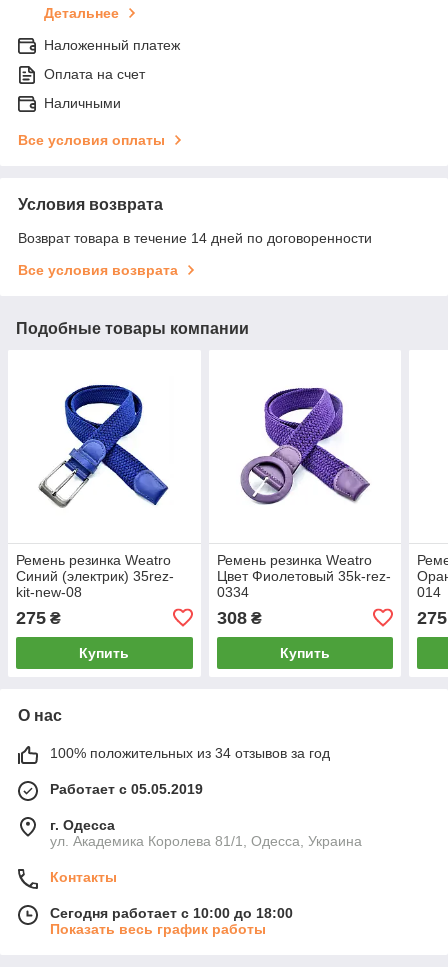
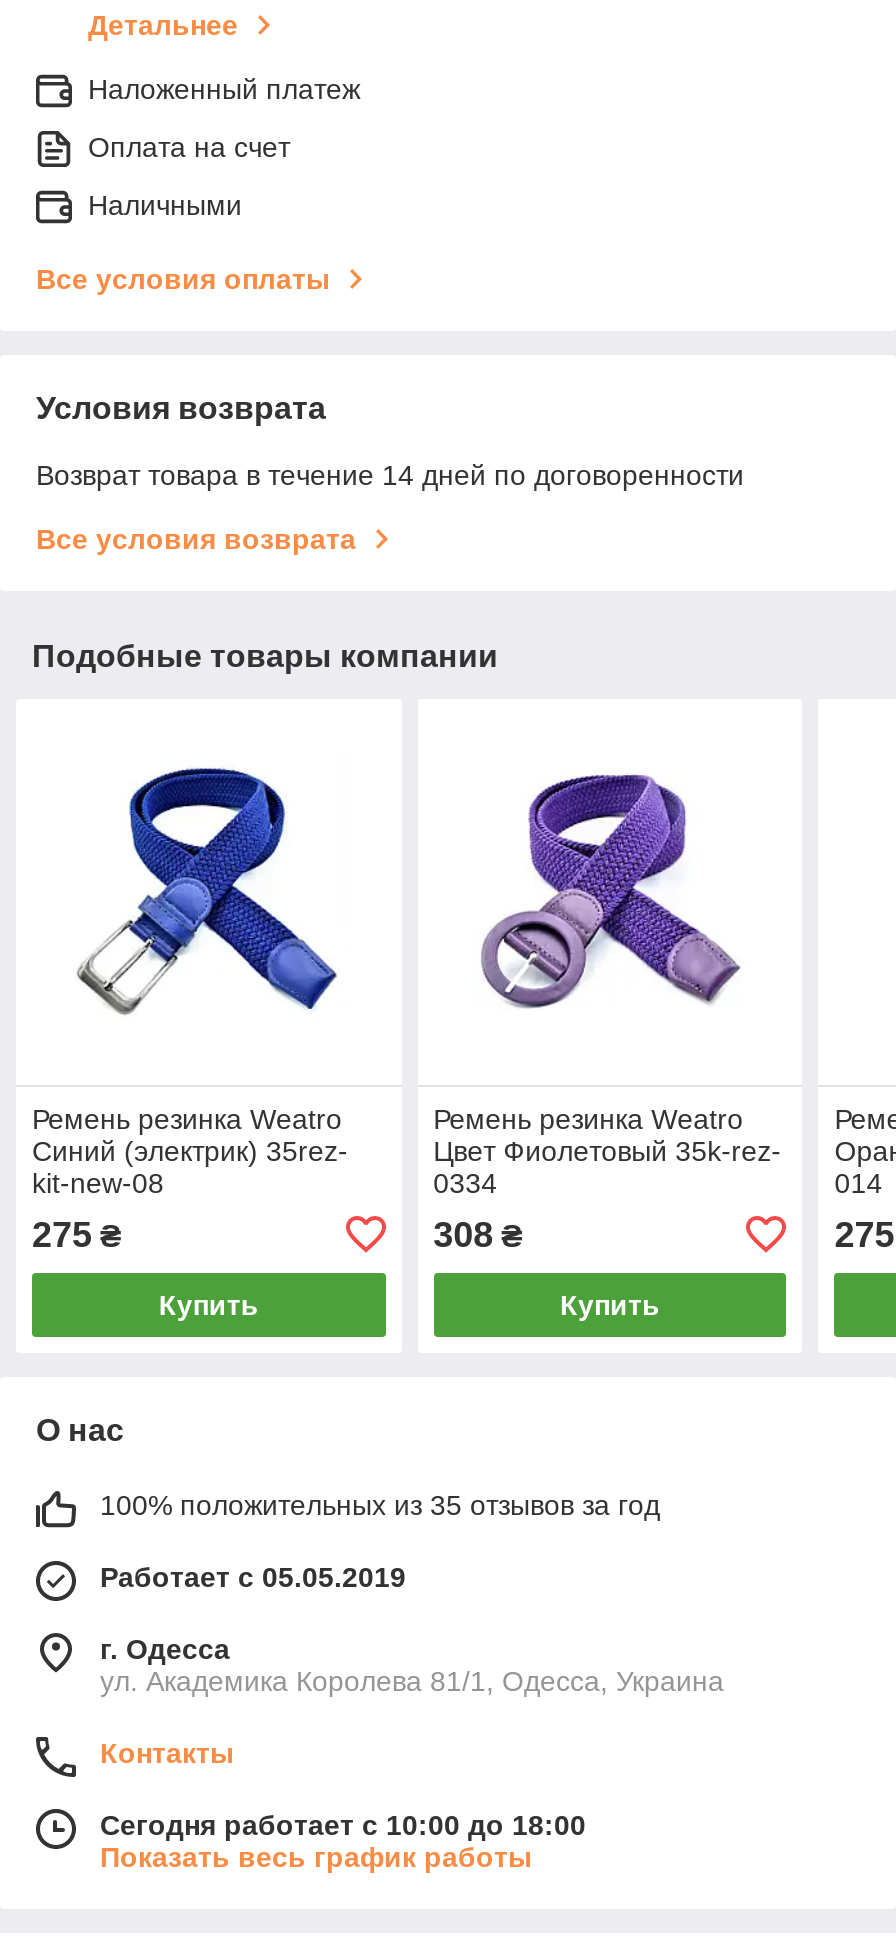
[50,745,330,761] 100% положительных из 34 отзывов за год -> [100,1489,660,1521] 100% положительных из 35 отзывов за год

